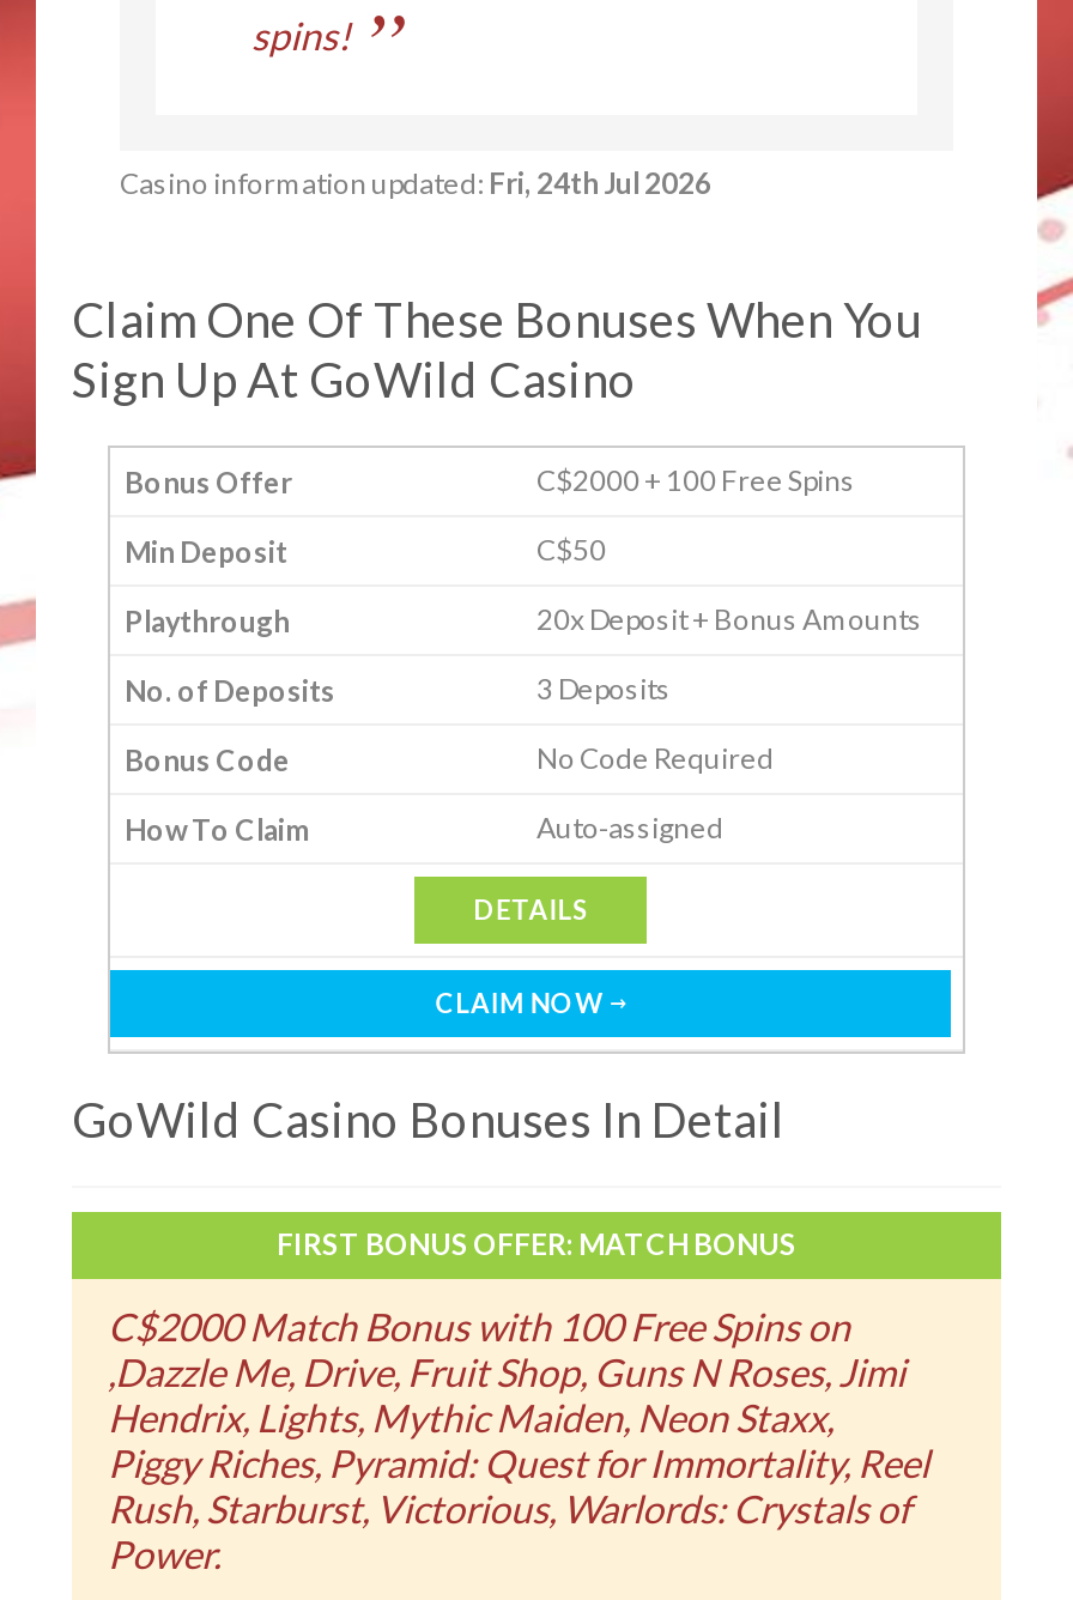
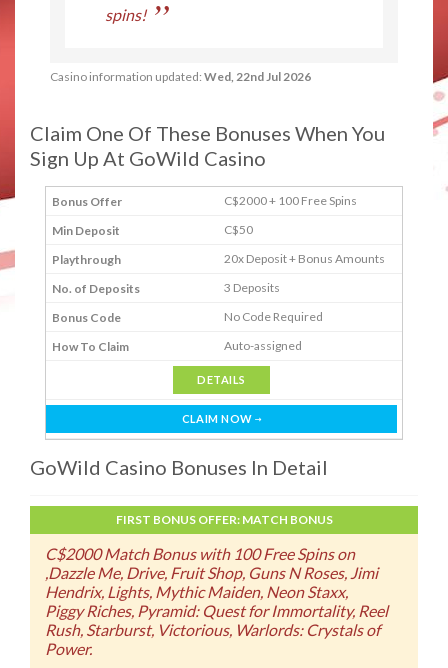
[120,166,711,202] Casino information updated: Fri, 24th Jul 2026 -> [50,69,311,84] Casino information updated: Wed, 22nd Jul 2026

